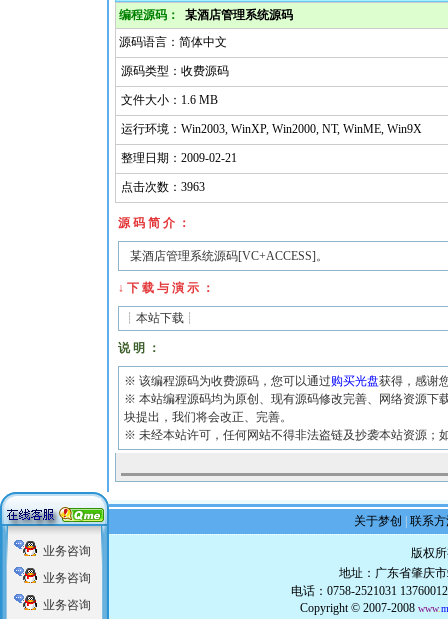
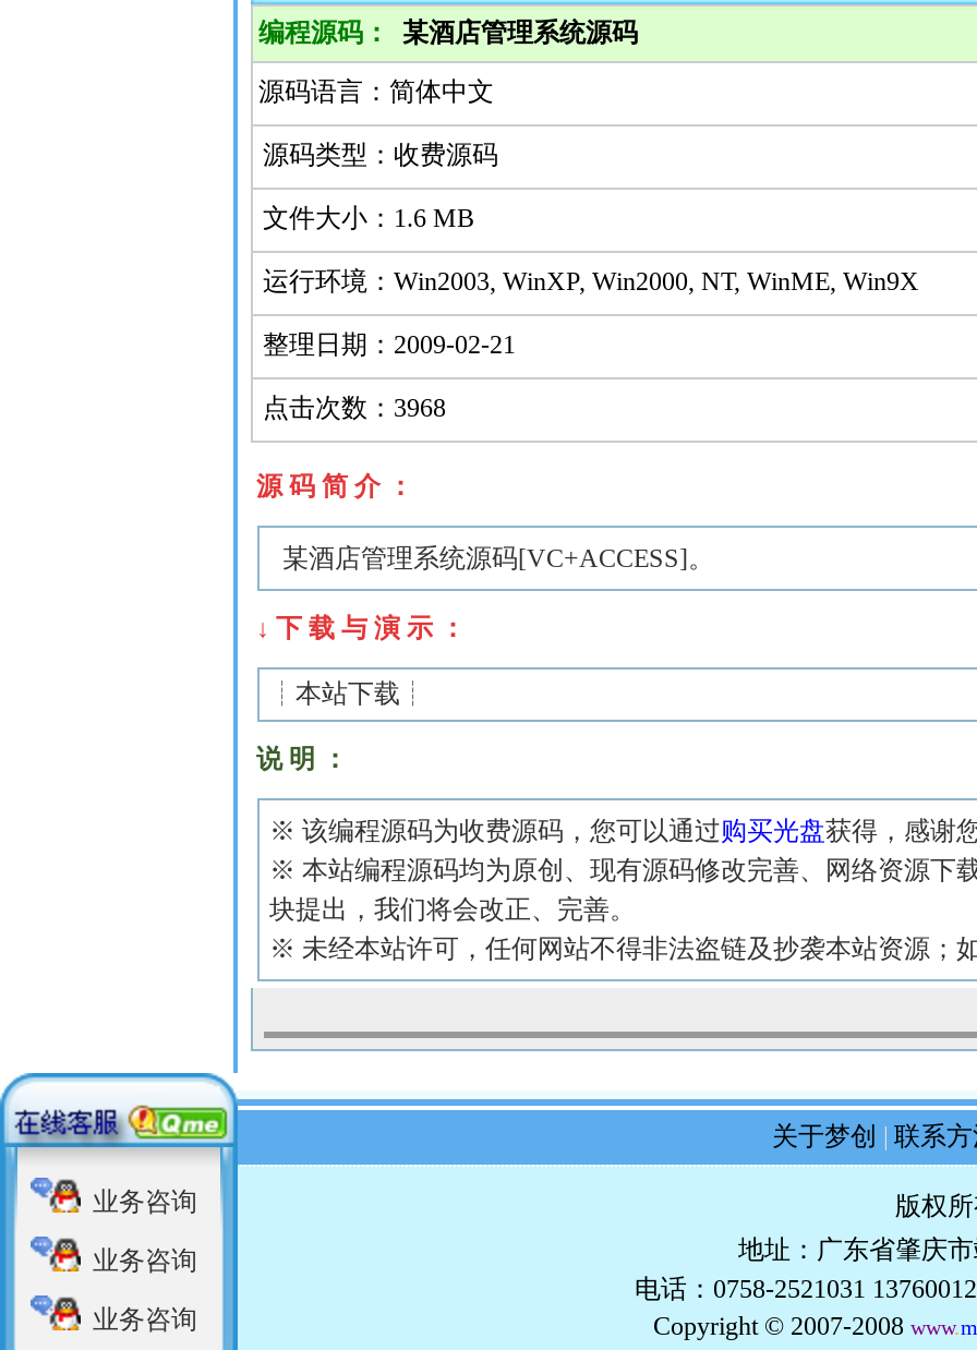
[117,180,204,194] 点击次数：3963 -> [256,393,446,423] 点击次数：3968

